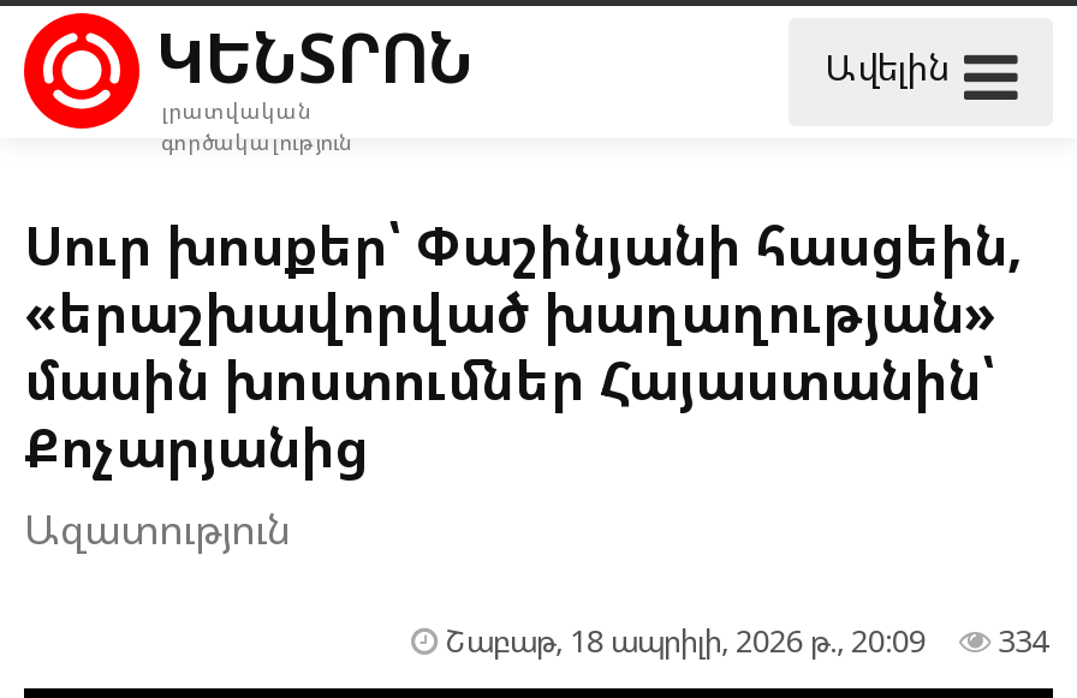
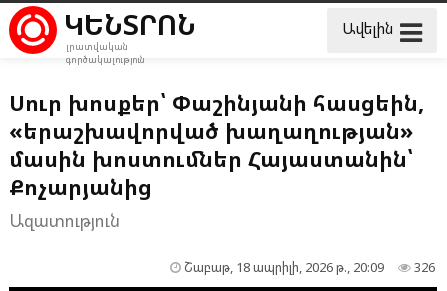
[438,619,1048,662] Շաբաթ, 18 ապրիլի, 2026 թ., 20:09 334 -> [181,258,435,276] Շաբաթ, 18 ապրիլի, 2026 թ., 20:09 326

